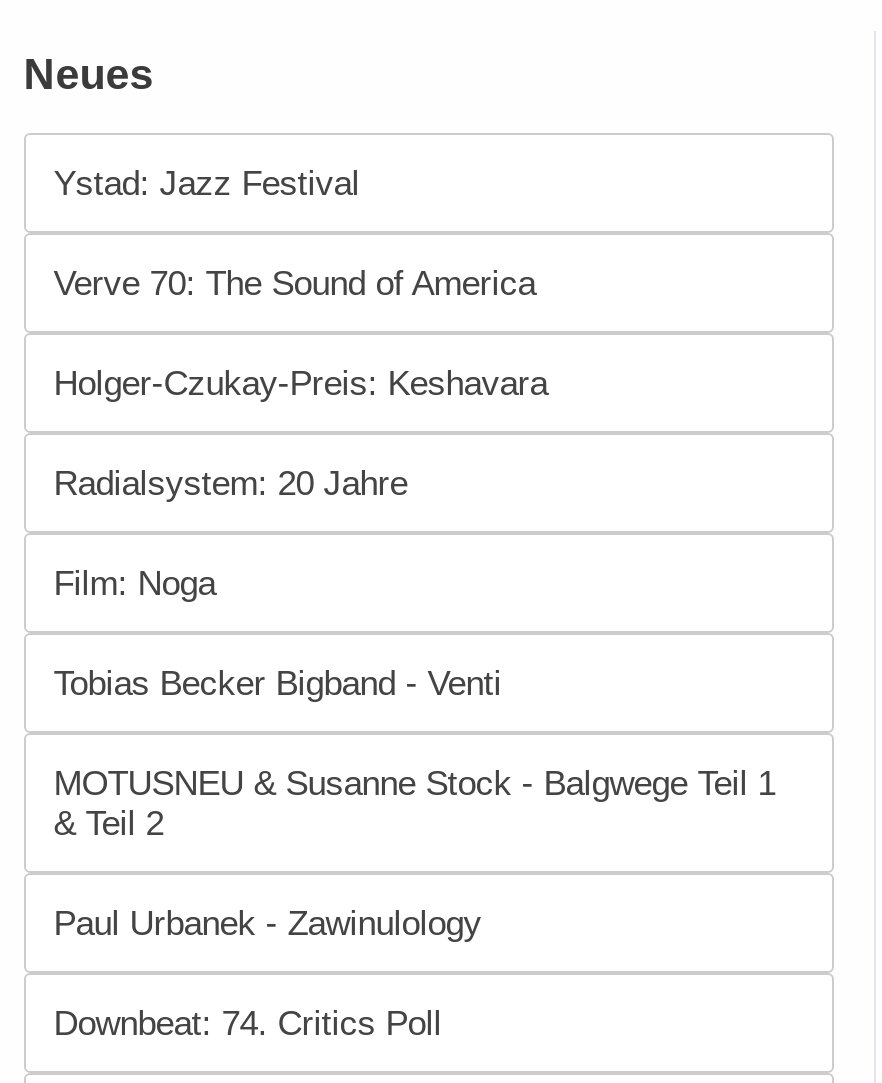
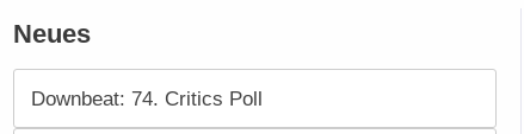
[54,162,776,942] Ystad: Jazz Festival | Verve 70: The Sound of America | Holger-Czukay-Preis: Keshavara | Radialsystem: 20 Jahre | Film: Noga | Tobias Becker Bigband - Venti | MOTUSNEU & Susanne Stock - Balgwege Teil 1 | & Teil 2 | Paul Urbanek - Zawinulology -> none

